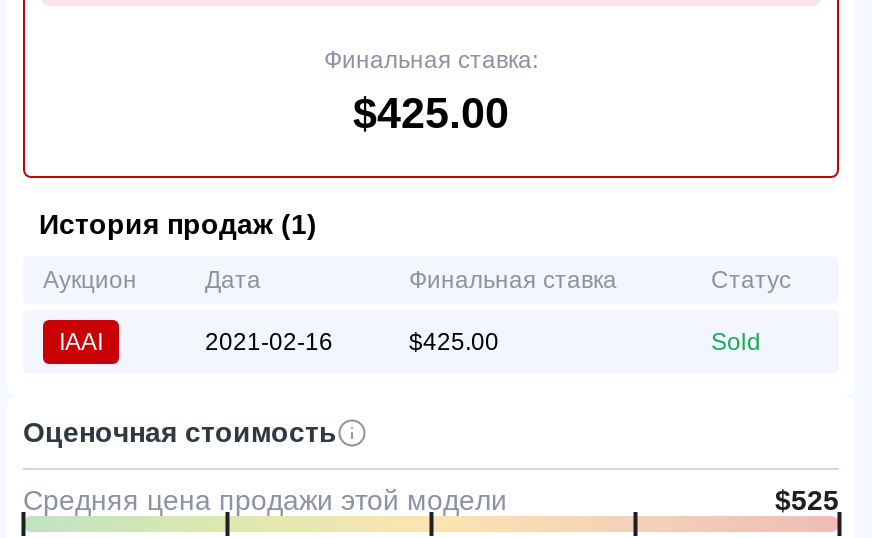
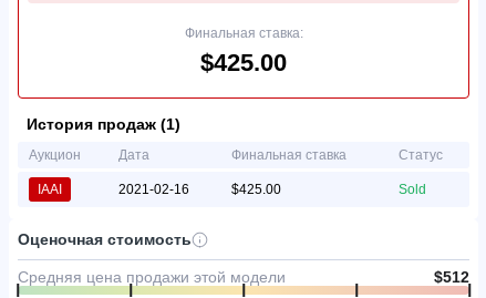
[775,484,839,516] $525 -> [434,268,469,286] $512

